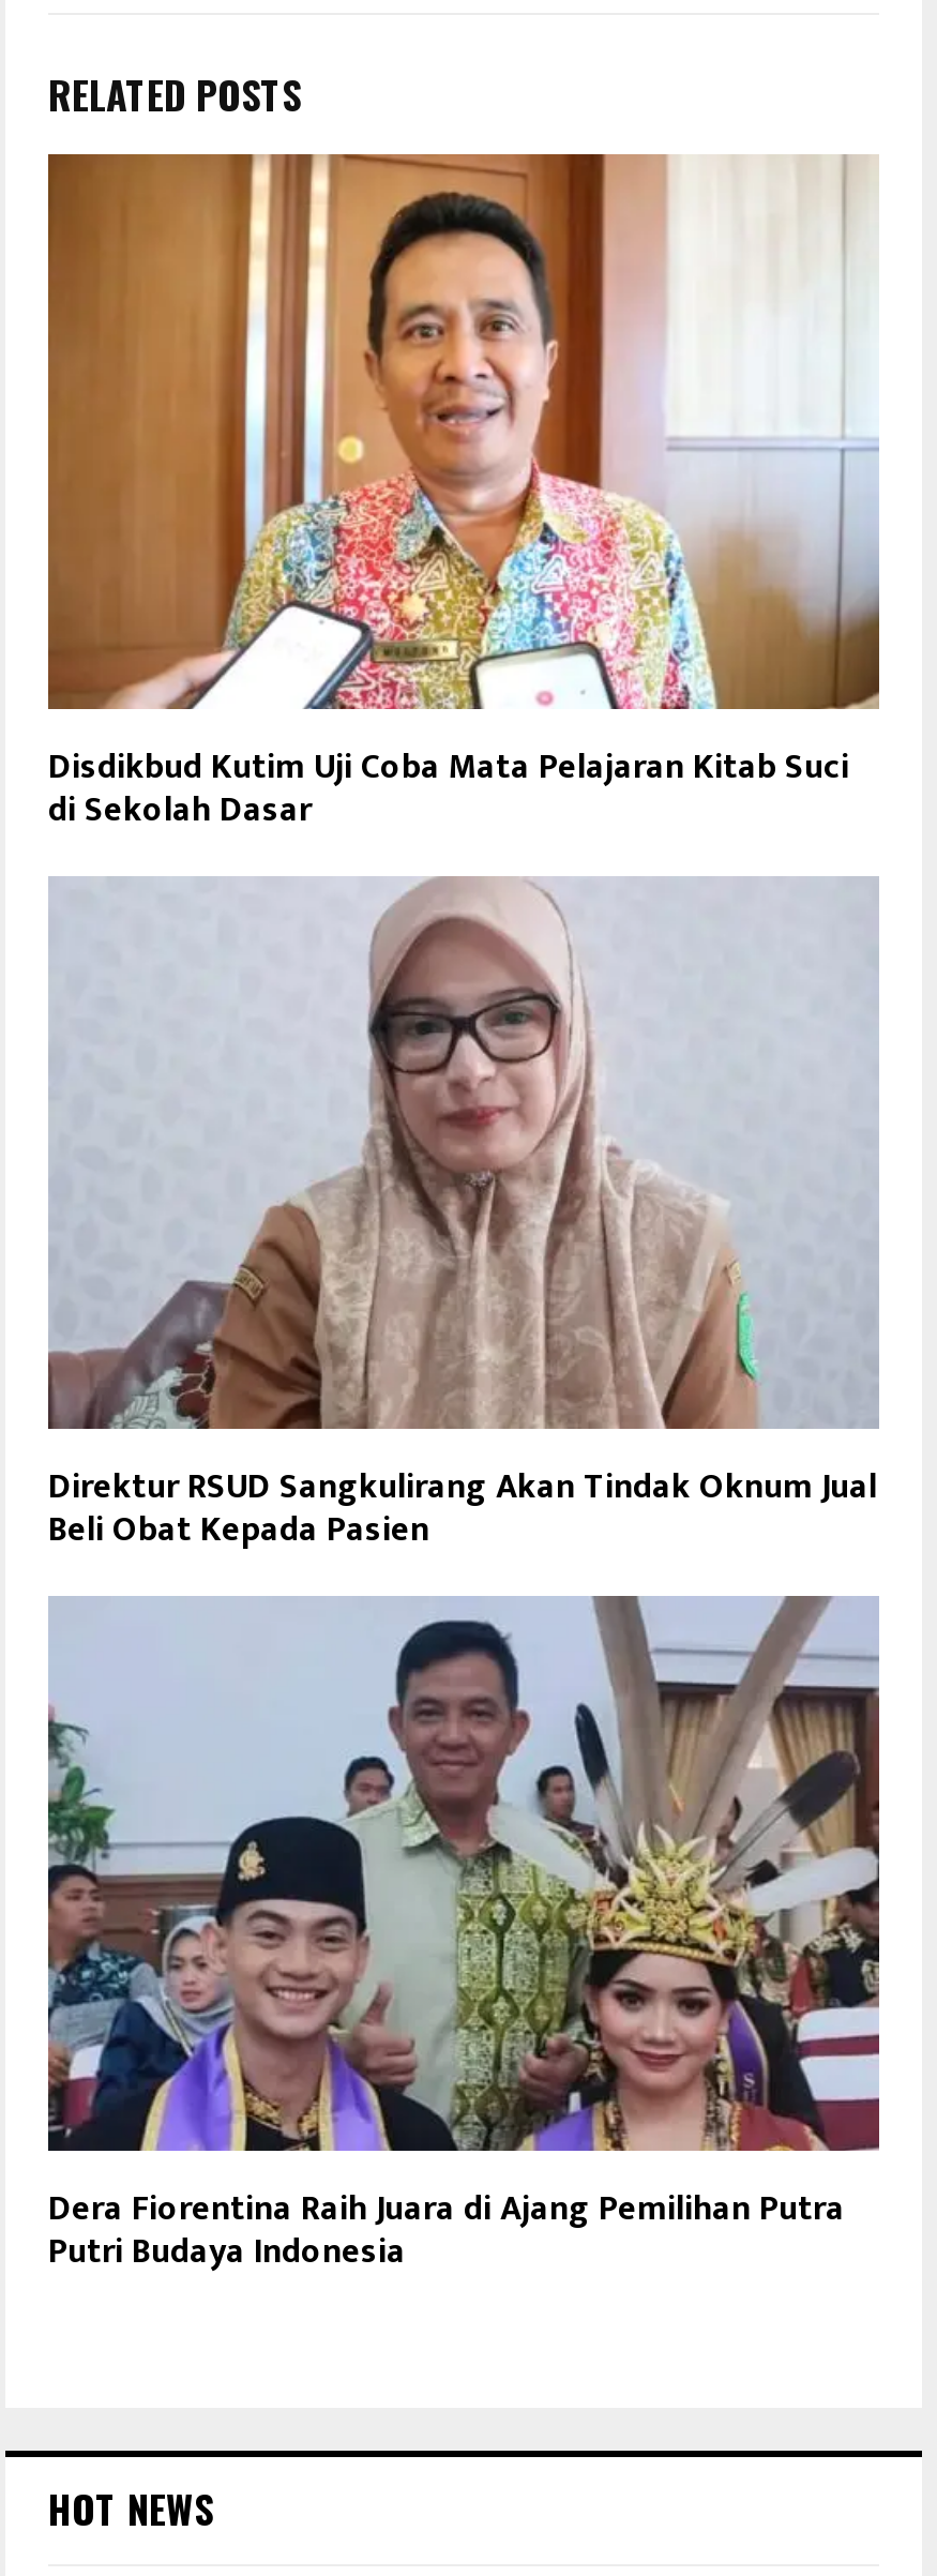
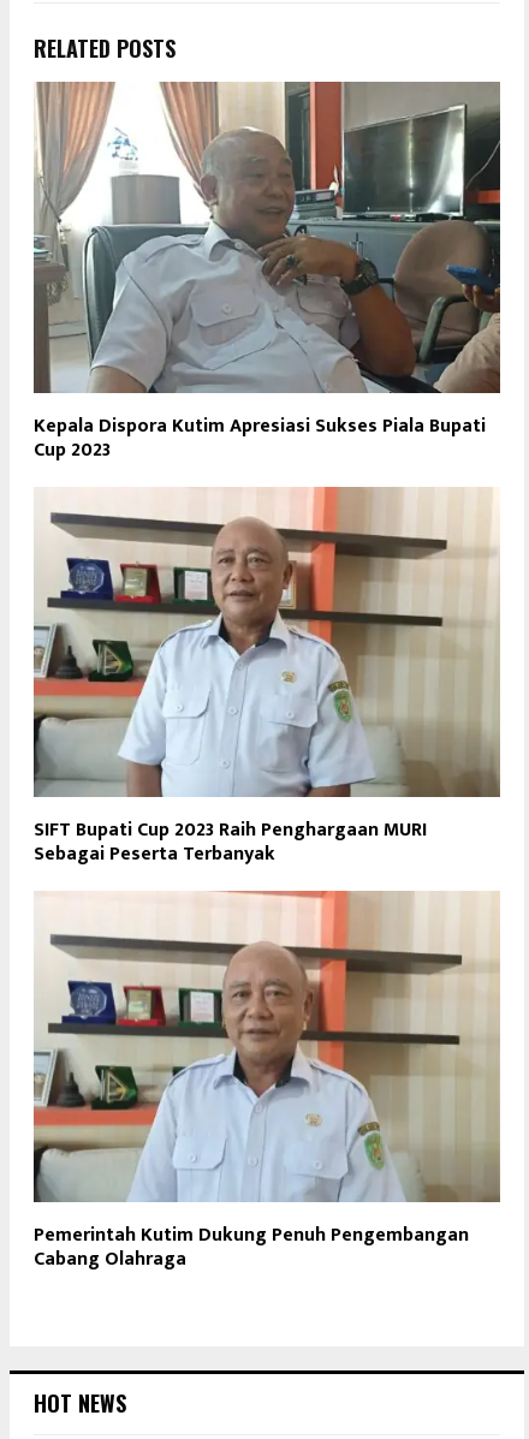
[46,152,879,839] [image] | Disdikbud Kutim Uji Coba Mata Pelajaran Kitab Suci | di Sekolah Dasar -> [32,81,501,466] [image] | Kepala Dispora Kutim Apresiasi Sukses Piala Bupati | Cup 2023
[46,876,879,1561] [image] | Direktur RSUD Sangkulirang Akan Tindak Oknum Jual | Beli Obat Kepada Pasien -> [32,486,500,871] [image] | SIFT Bupati Cup 2023 Raih Penghargaan MURI | Sebagai Peserta Terbanyak
[46,1594,881,2282] [image] | Dera Fiorentina Raih Juara di Ajang Pemilihan Putra | Putri Budaya Indonesia -> [32,890,501,1276] [image] | Pemerintah Kutim Dukung Penuh Pengembangan | Cabang Olahraga

